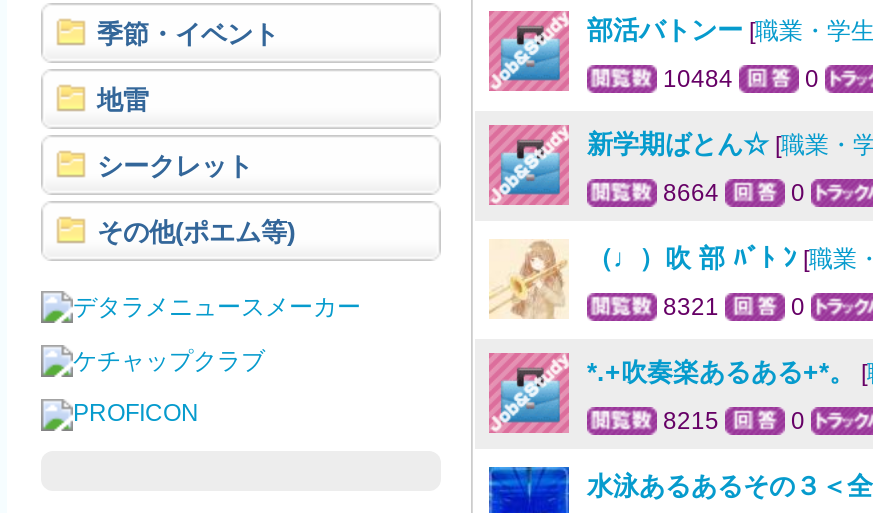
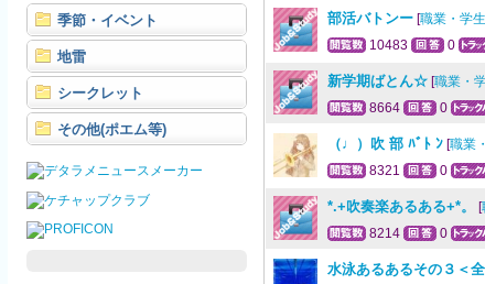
[657,65,739,93] 10484 -> [366,37,411,53] 10483
[657,407,725,435] 8215 -> [366,226,403,241] 8214

